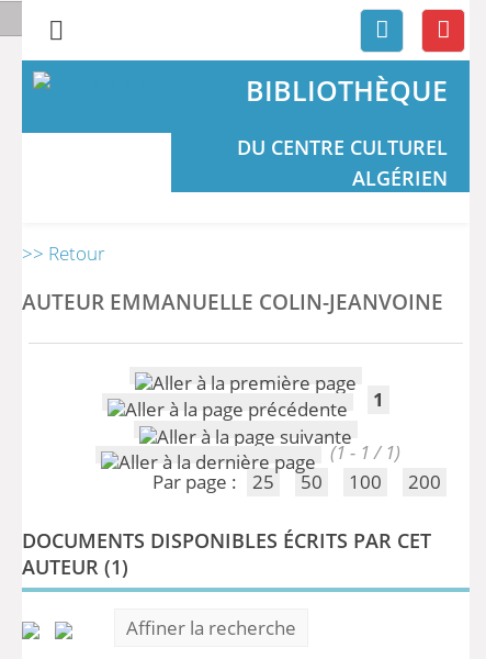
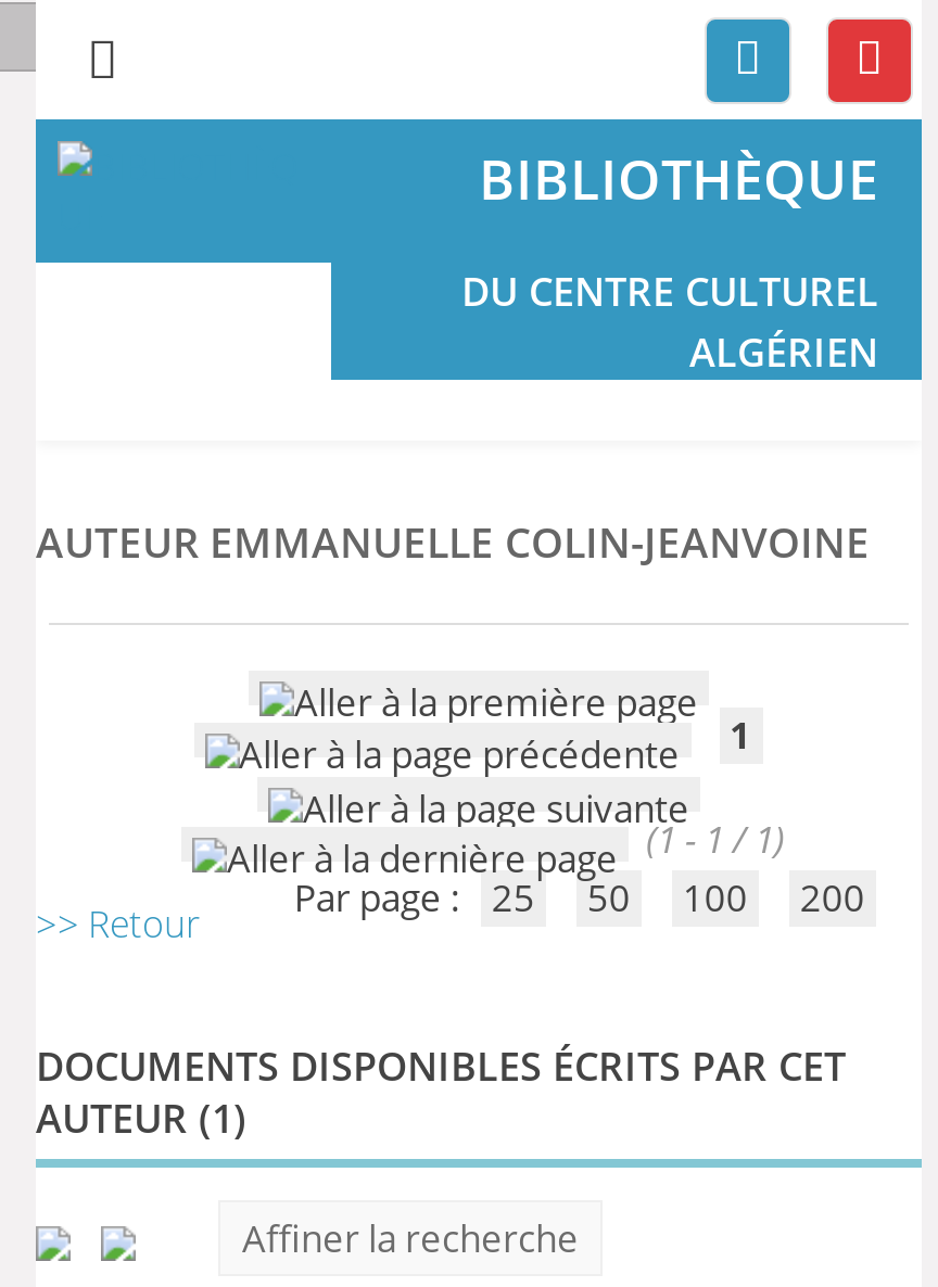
moved [22,241,105,266] -> [36,899,201,948]: >> Retour
moved [22,287,443,494] -> [36,512,870,922]: [image] | AUTEUR EMMANUELLE COLIN-JEANVOINE | 1 | (1 - 1 / 1) | Par page : 25 | 50 | 100 | 200

